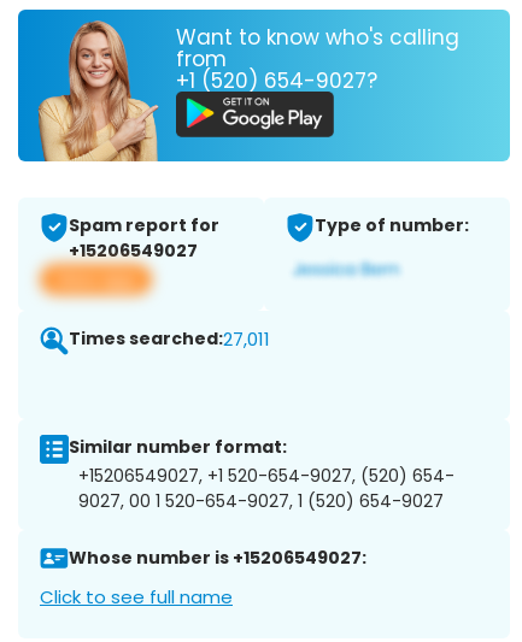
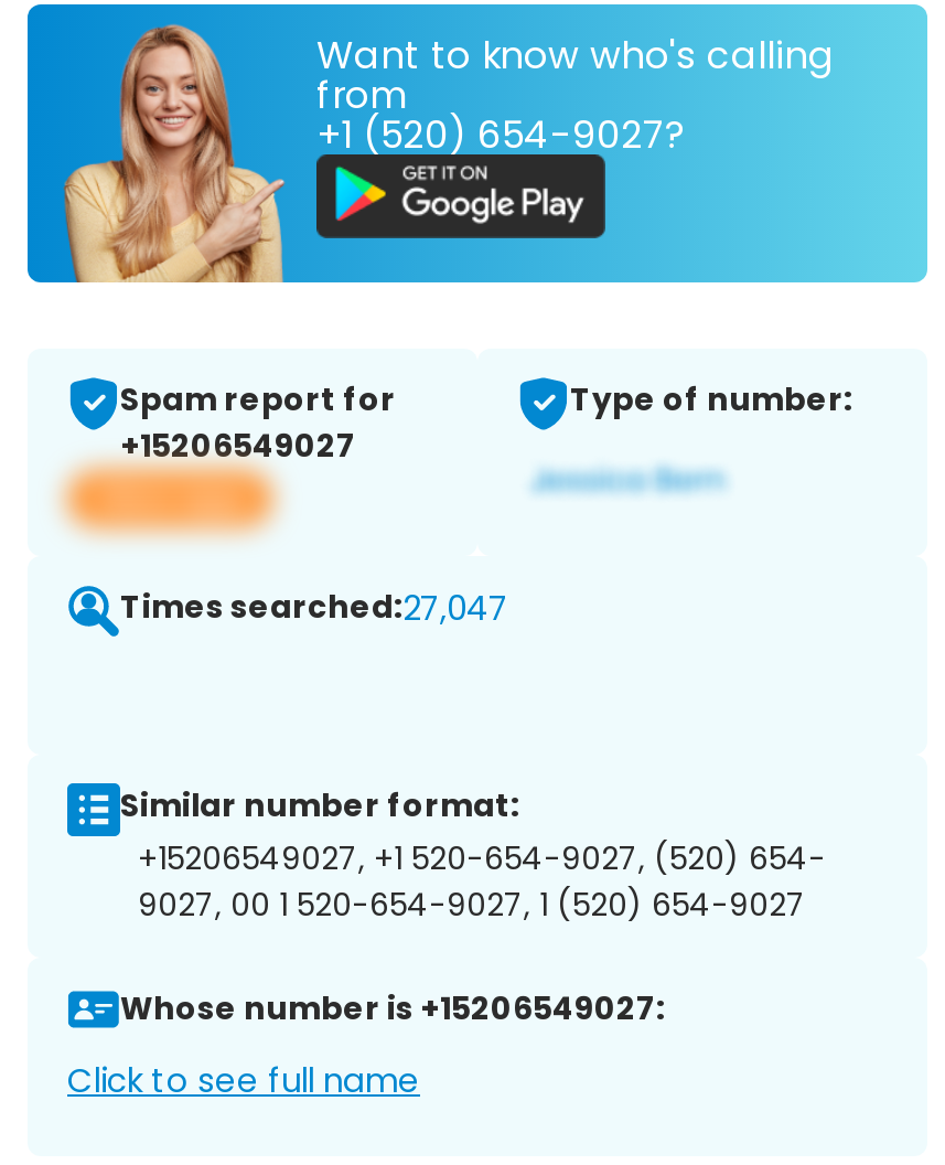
[69,327,270,352] Times searched:27,011 -> [120,585,508,631] Times searched:27,047

